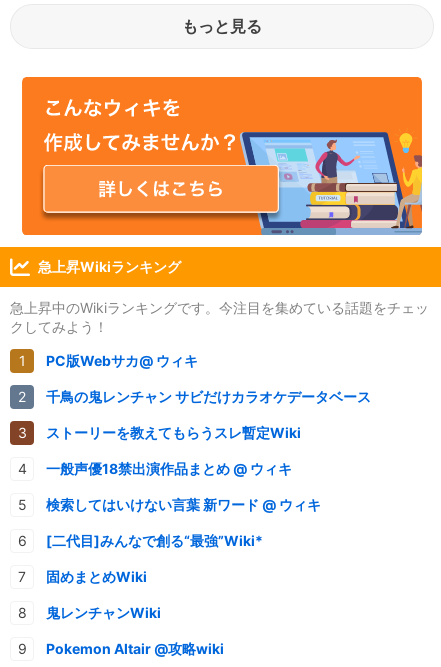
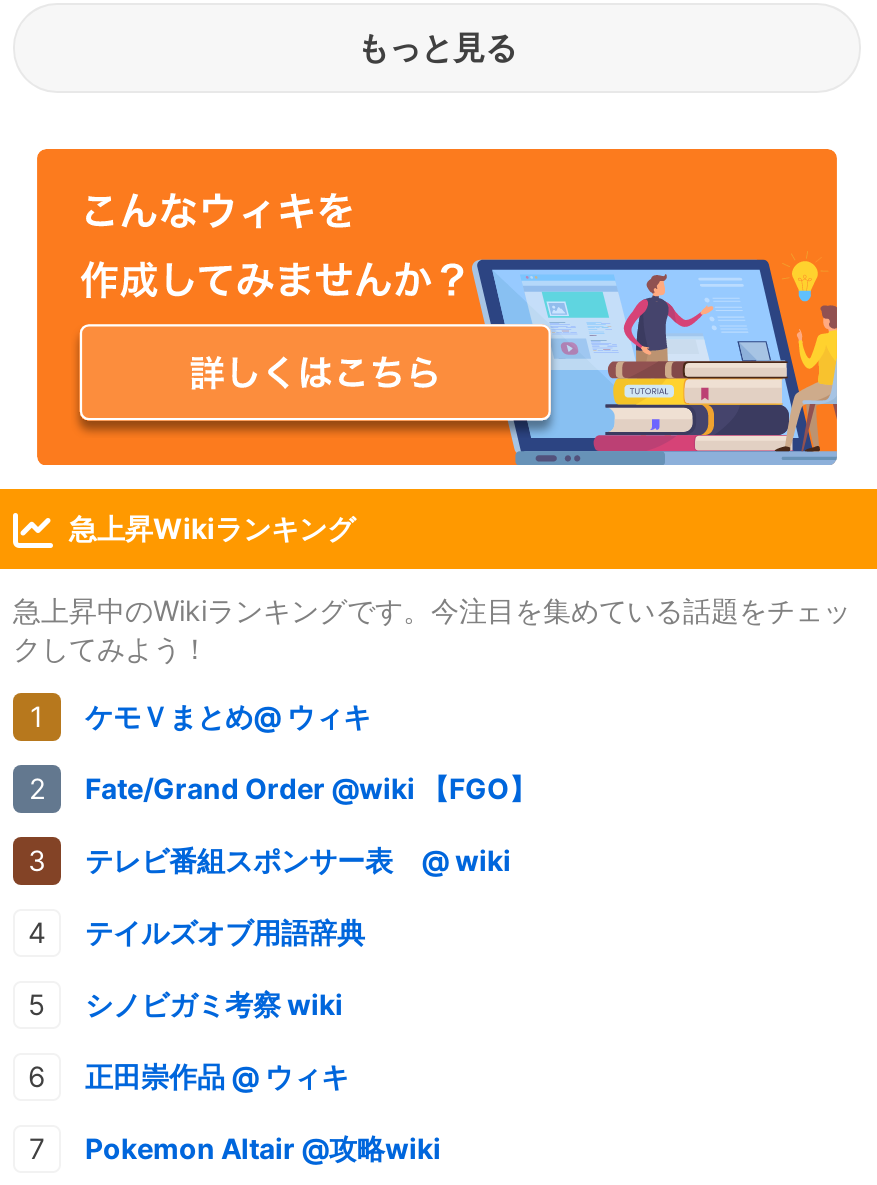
[46,352,371,621] PC版Webサカ@ ウィキ | 千鳥の鬼レンチャン サビだけカラオケデータベース | ストーリーを教えてもらうスレ暫定Wiki | 一般声優18禁出演作品まとめ @ ウィキ | 検索してはいけない言葉 新ワード @ ウィキ | [二代目]みんなで創る“最強”Wiki* | 固めまとめWiki | 鬼レンチャンWiki -> [85,698,537,1092] ケモＶまとめ@ ウィキ | Fate/Grand Order @wiki 【FGO】 | テレビ番組スポンサー表 @ wiki | テイルズオブ用語辞典 | シノビガミ考察 wiki | 正田崇作品 @ ウィキ

